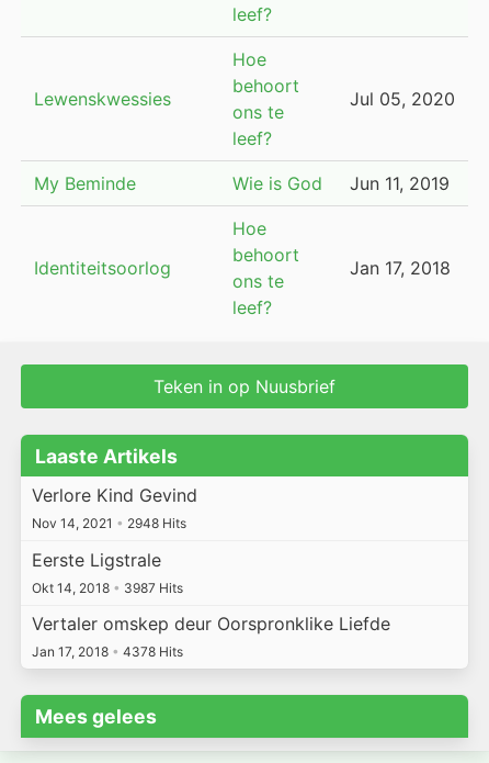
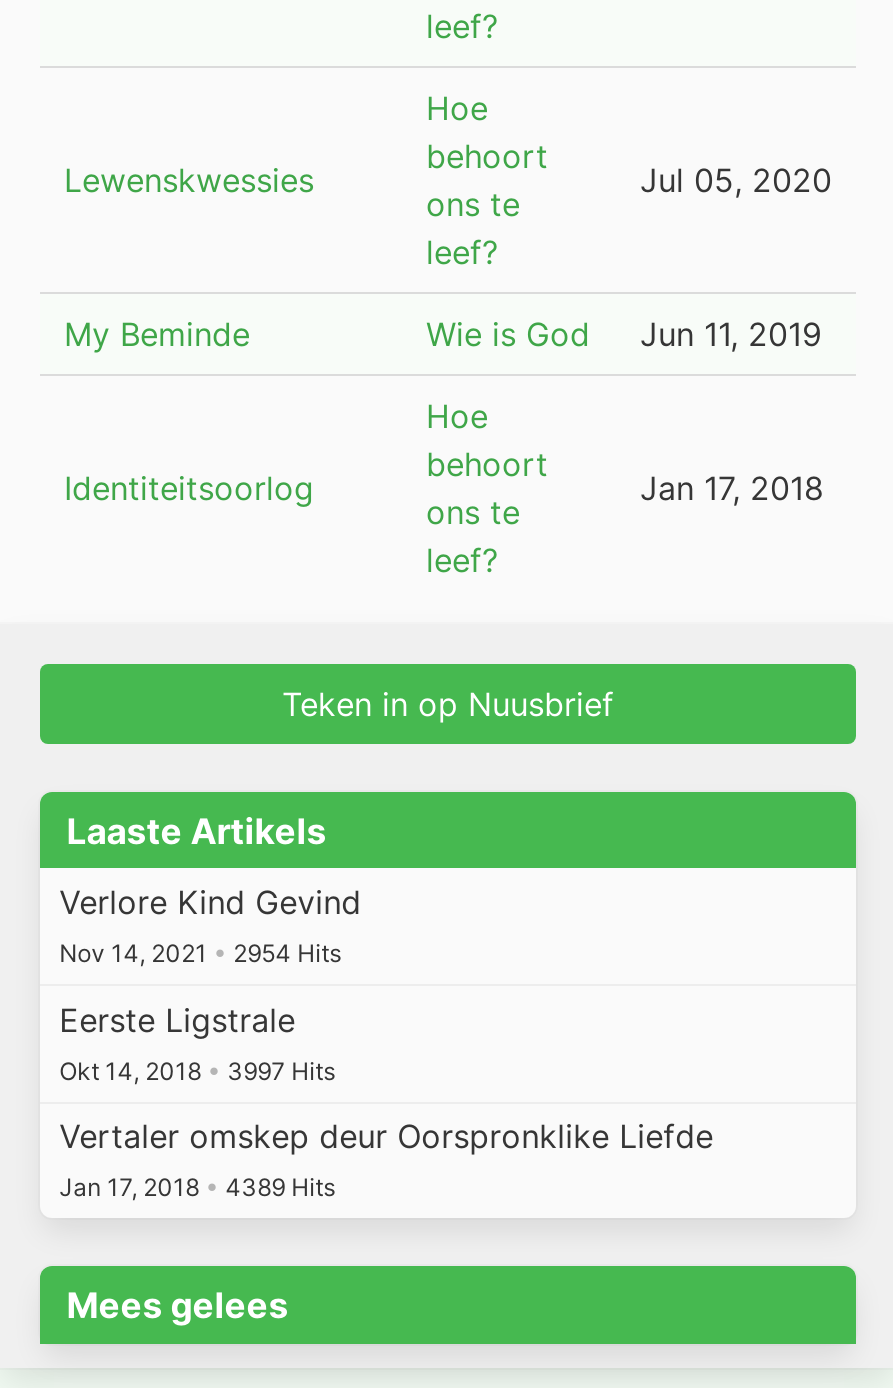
[31,515,186,532] Nov 14, 2021 • 2948 Hits -> [59,938,341,968] Nov 14, 2021 • 2954 Hits
[31,579,183,596] Okt 14, 2018 • 3987 Hits -> [59,1056,335,1086] Okt 14, 2018 • 3997 Hits
[31,644,183,660] Jan 17, 2018 • 4378 Hits -> [59,1173,335,1203] Jan 17, 2018 • 4389 Hits

